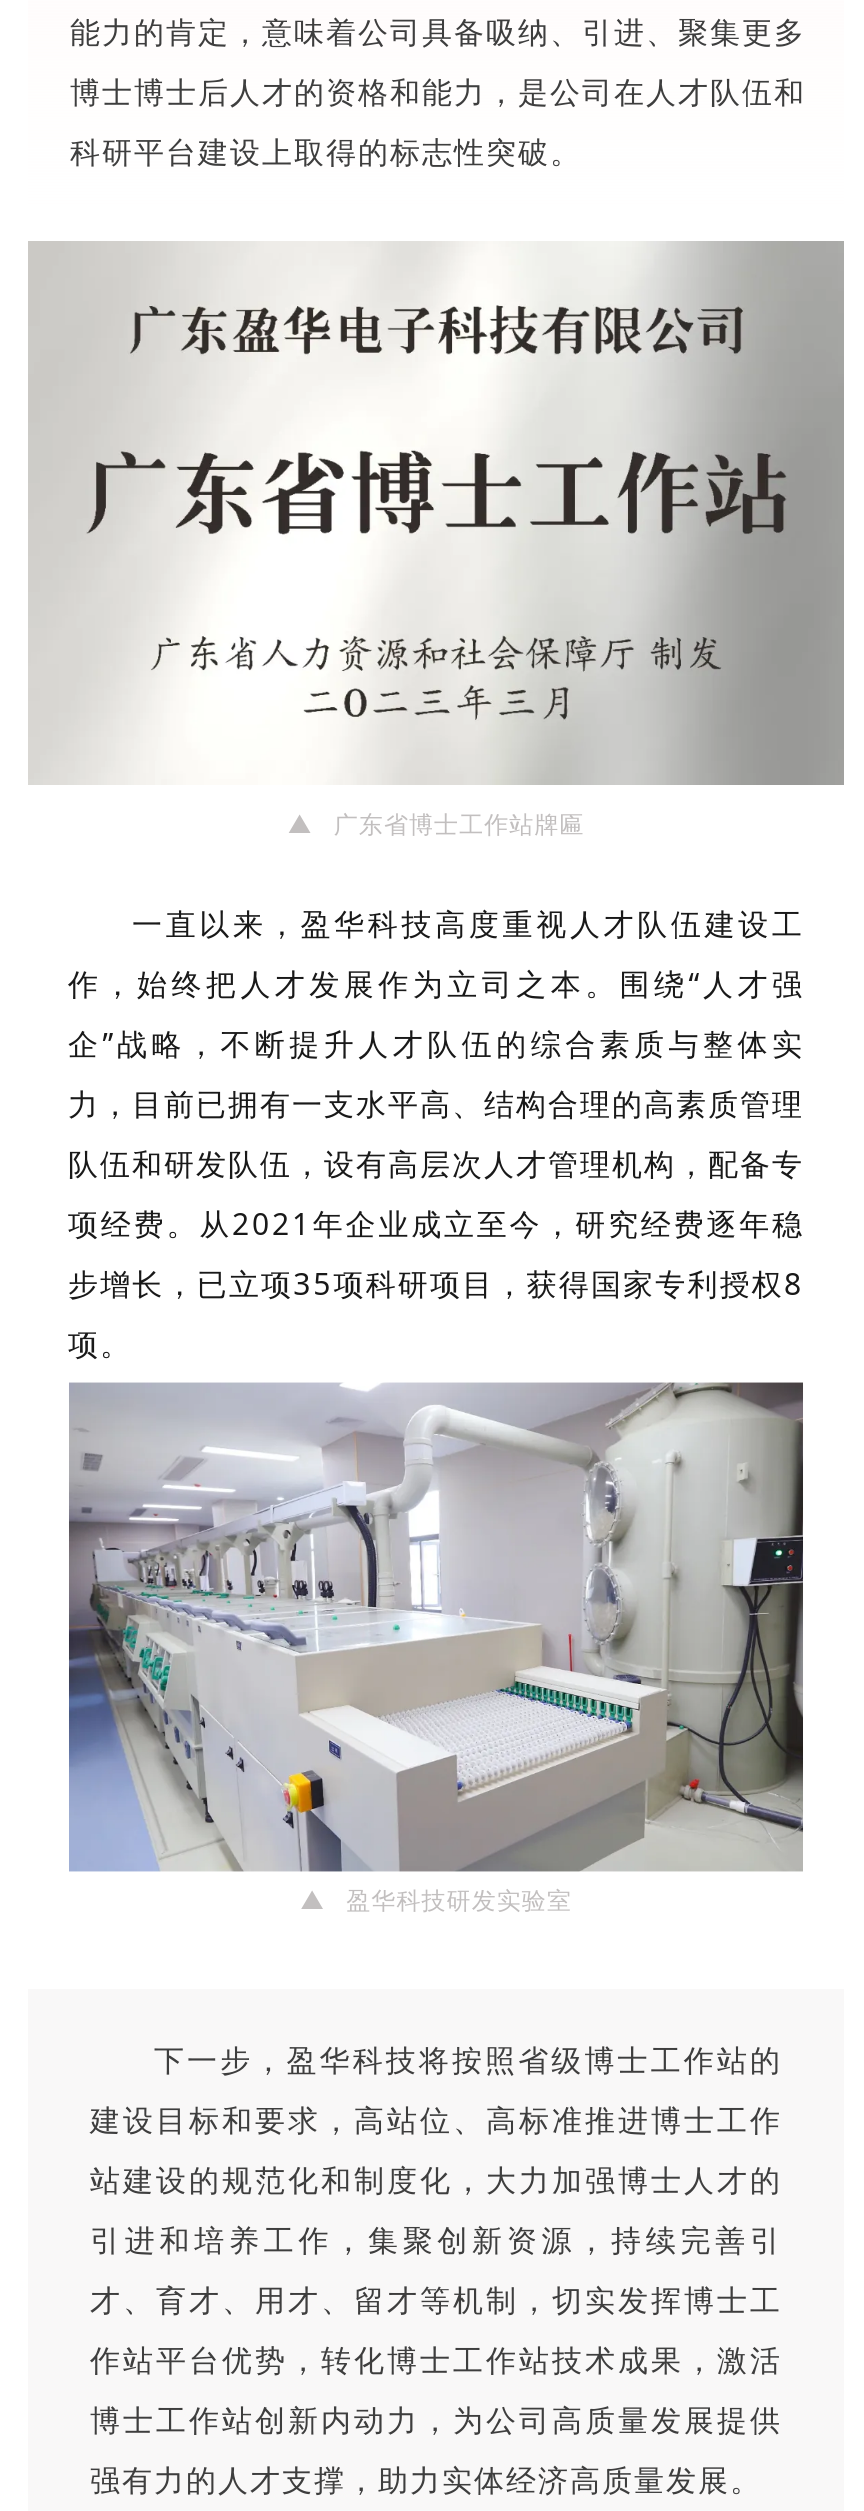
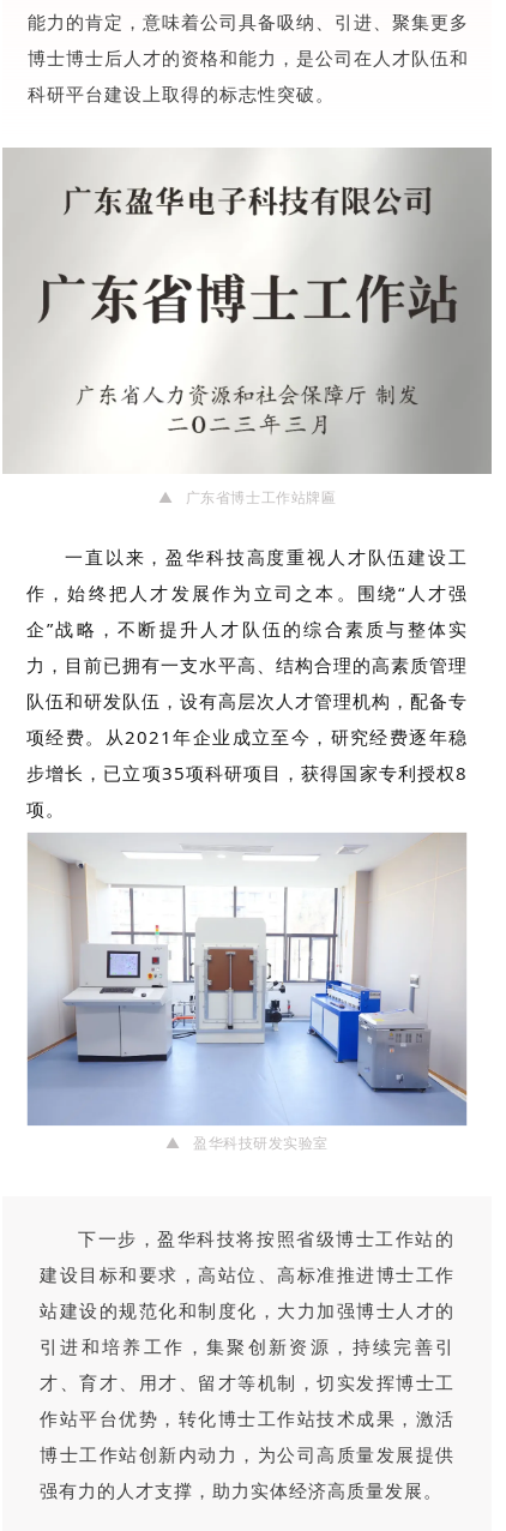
[68,1381,806,1873] [image] -> [26,833,468,1125] [image]

